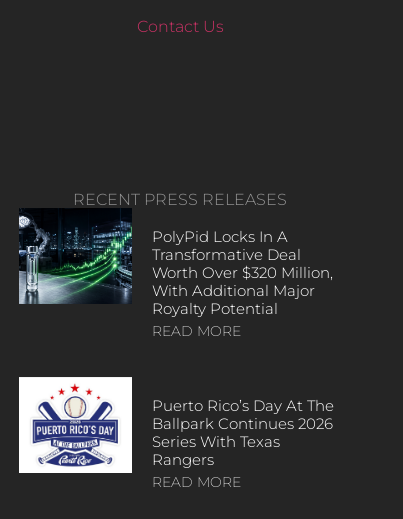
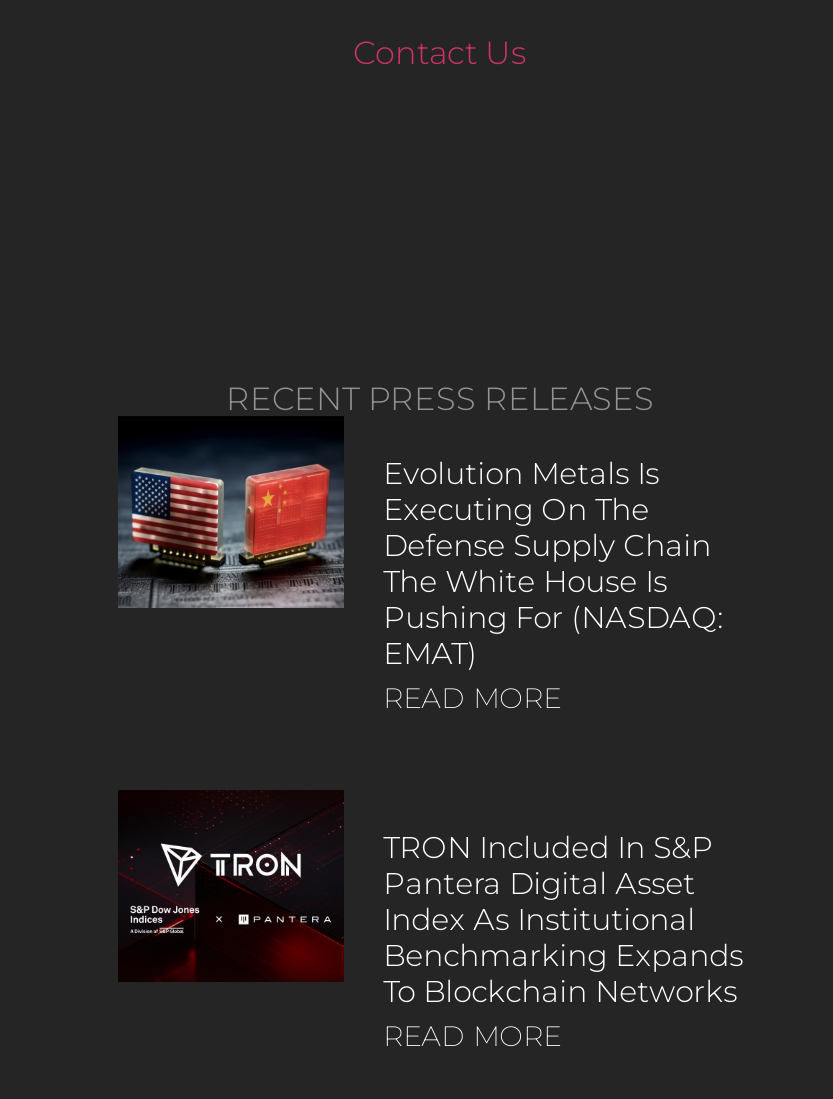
[18,215,333,318] [image] | PolyPid Locks In A | Transformative Deal | Worth Over $320 Million, | With Additional Major | Royalty Potential -> [118,418,723,673] [image] | Evolution Metals Is | Executing On The | Defense Supply Chain | The White House Is | Pushing For (NASDAQ: | EMAT)
[18,376,334,474] [image] | Puerto Rico’s Day At The | Ballpark Continues 2026 | Series With Texas | Rangers -> [116,790,743,1011] [image] | TRON Included In S&P | Pantera Digital Asset | Index As Institutional | Benchmarking Expands | To Blockchain Networks

